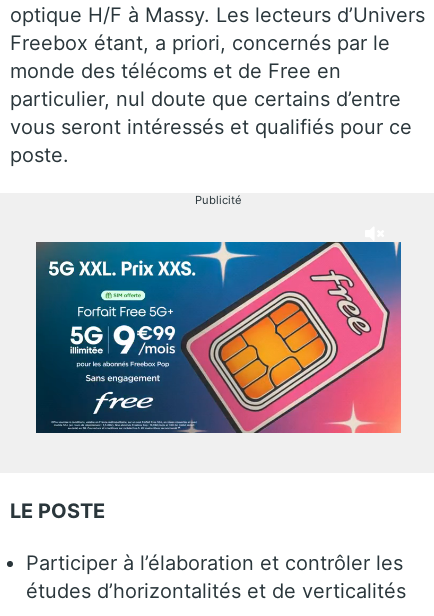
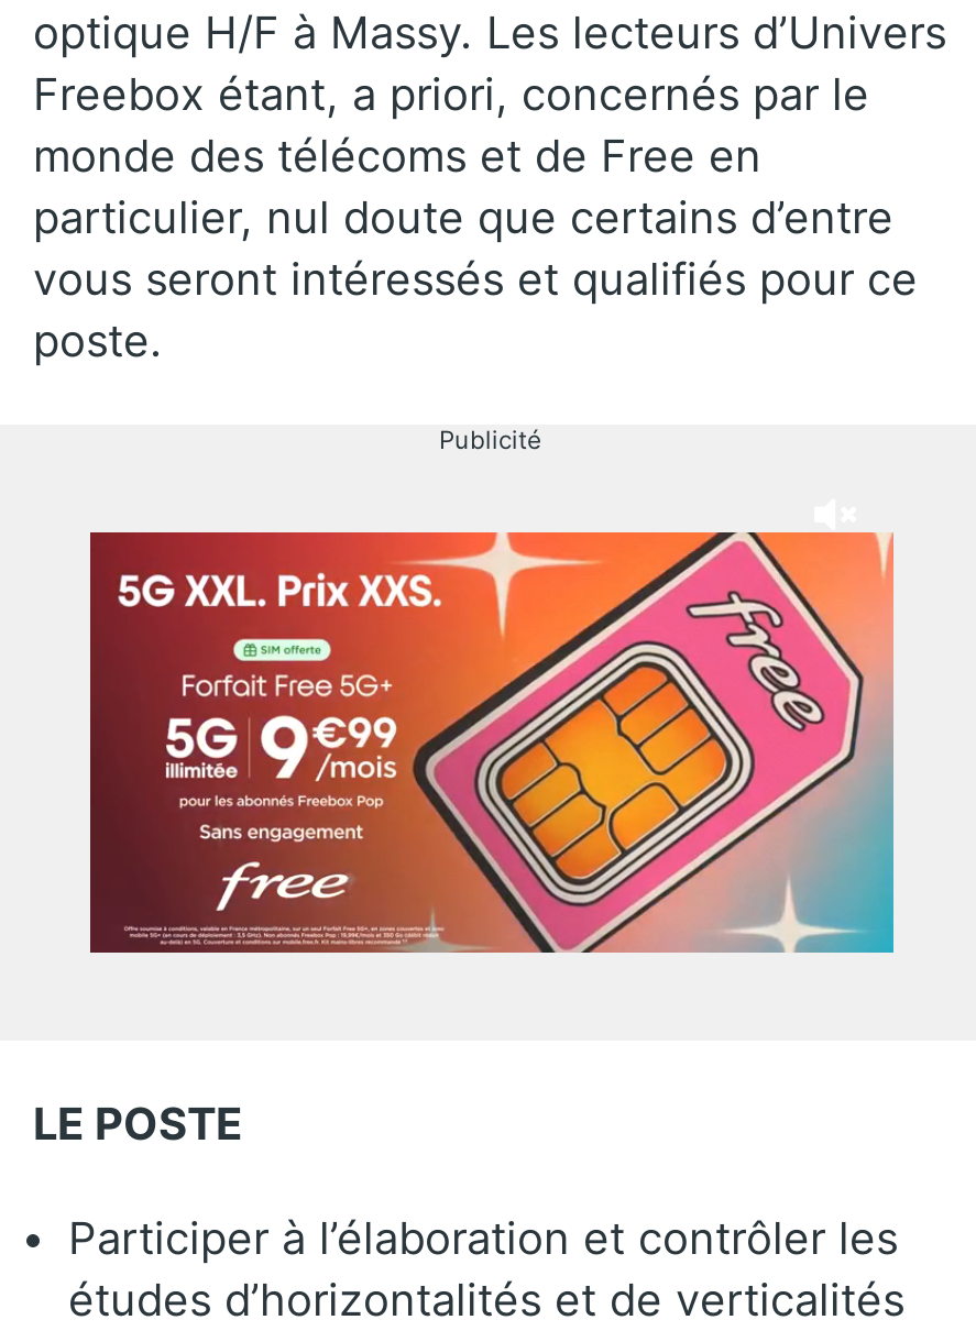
[36,241,402,434] [image] -> [88,530,896,955] [image]

